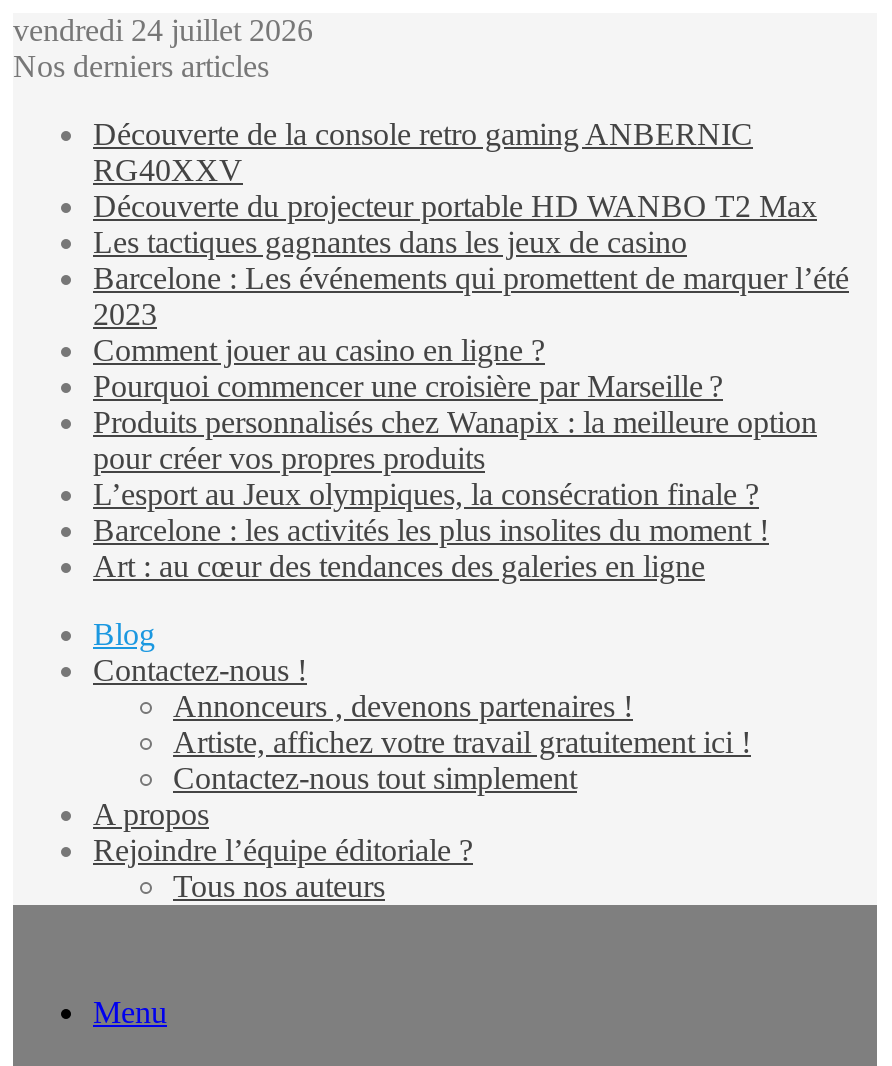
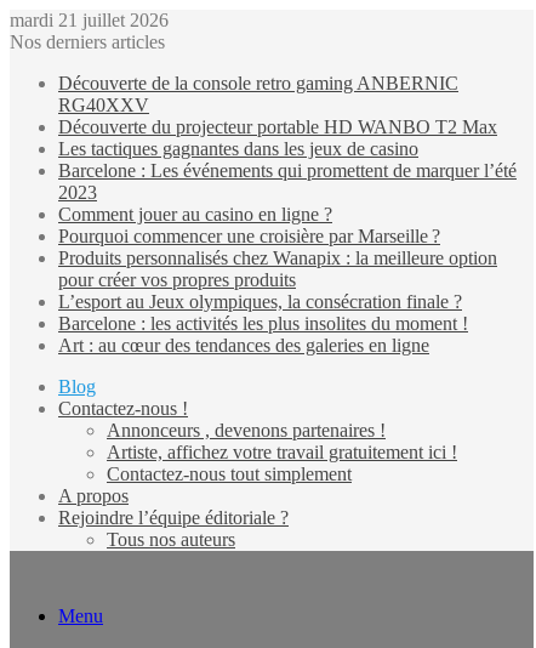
[13,13,313,47] vendredi 24 juillet 2026 -> [10,10,169,30] mardi 21 juillet 2026

